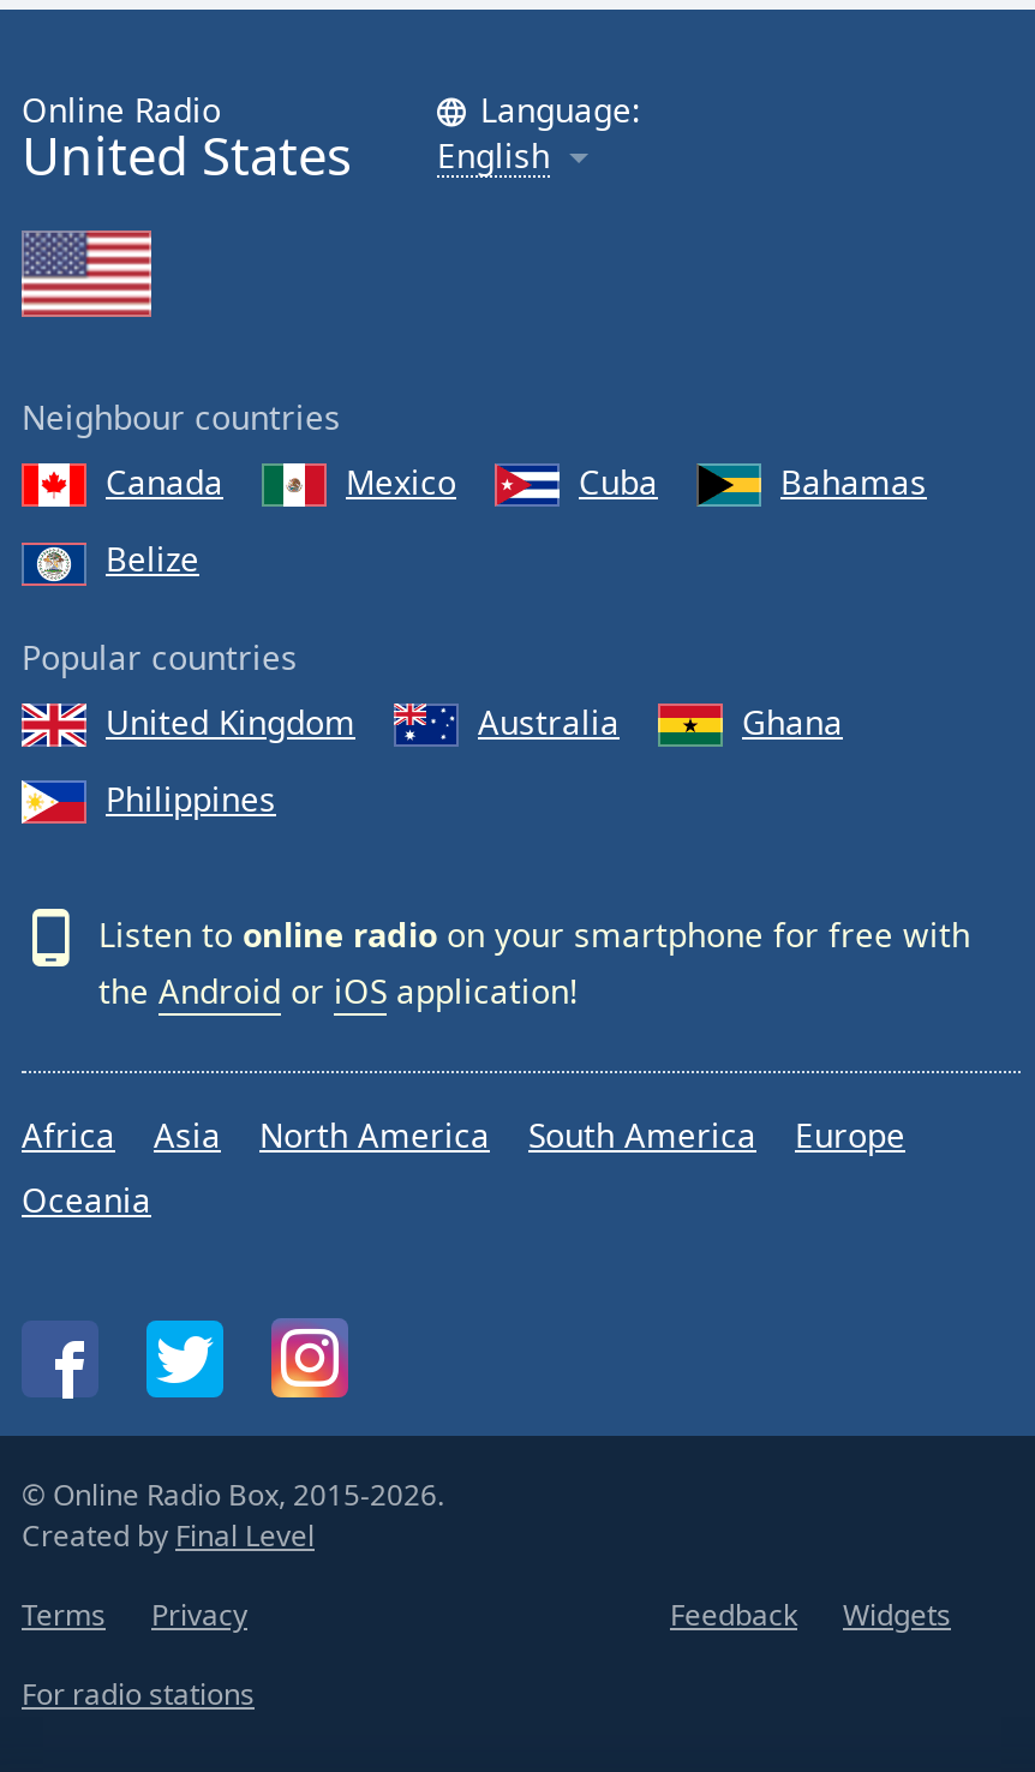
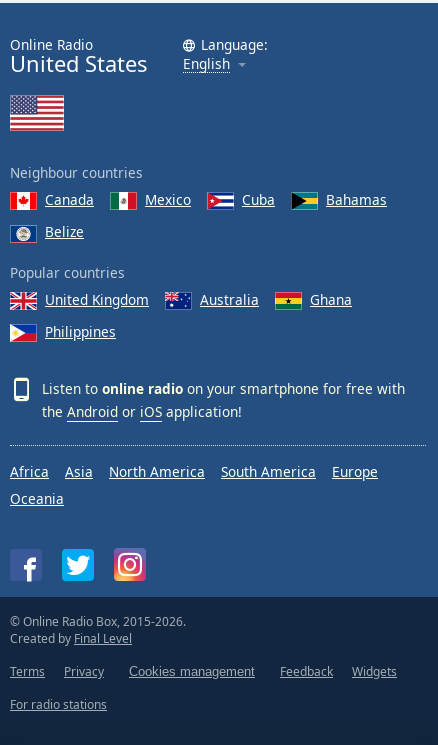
none -> [129,664,255,679] Cookies management

